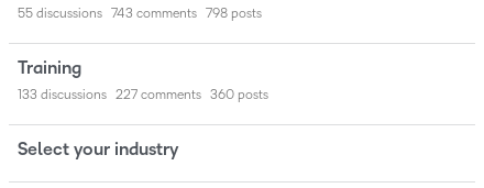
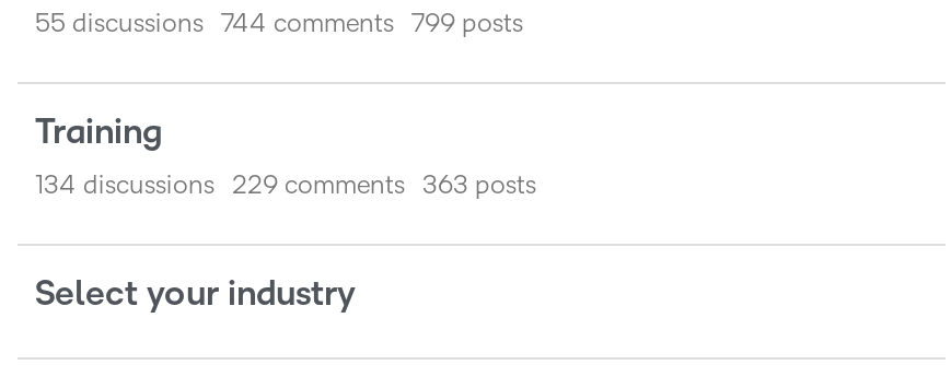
[111,7,197,21] 743 comments -> [221,10,394,38] 744 comments
[206,7,262,21] 798 posts -> [411,10,523,38] 799 posts
[18,88,107,102] 133 discussions -> [35,172,214,200] 134 discussions
[116,88,201,102] 227 comments -> [232,172,405,200] 229 comments
[210,88,268,102] 360 posts -> [422,172,536,200] 363 posts

